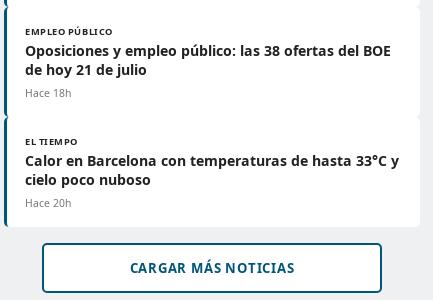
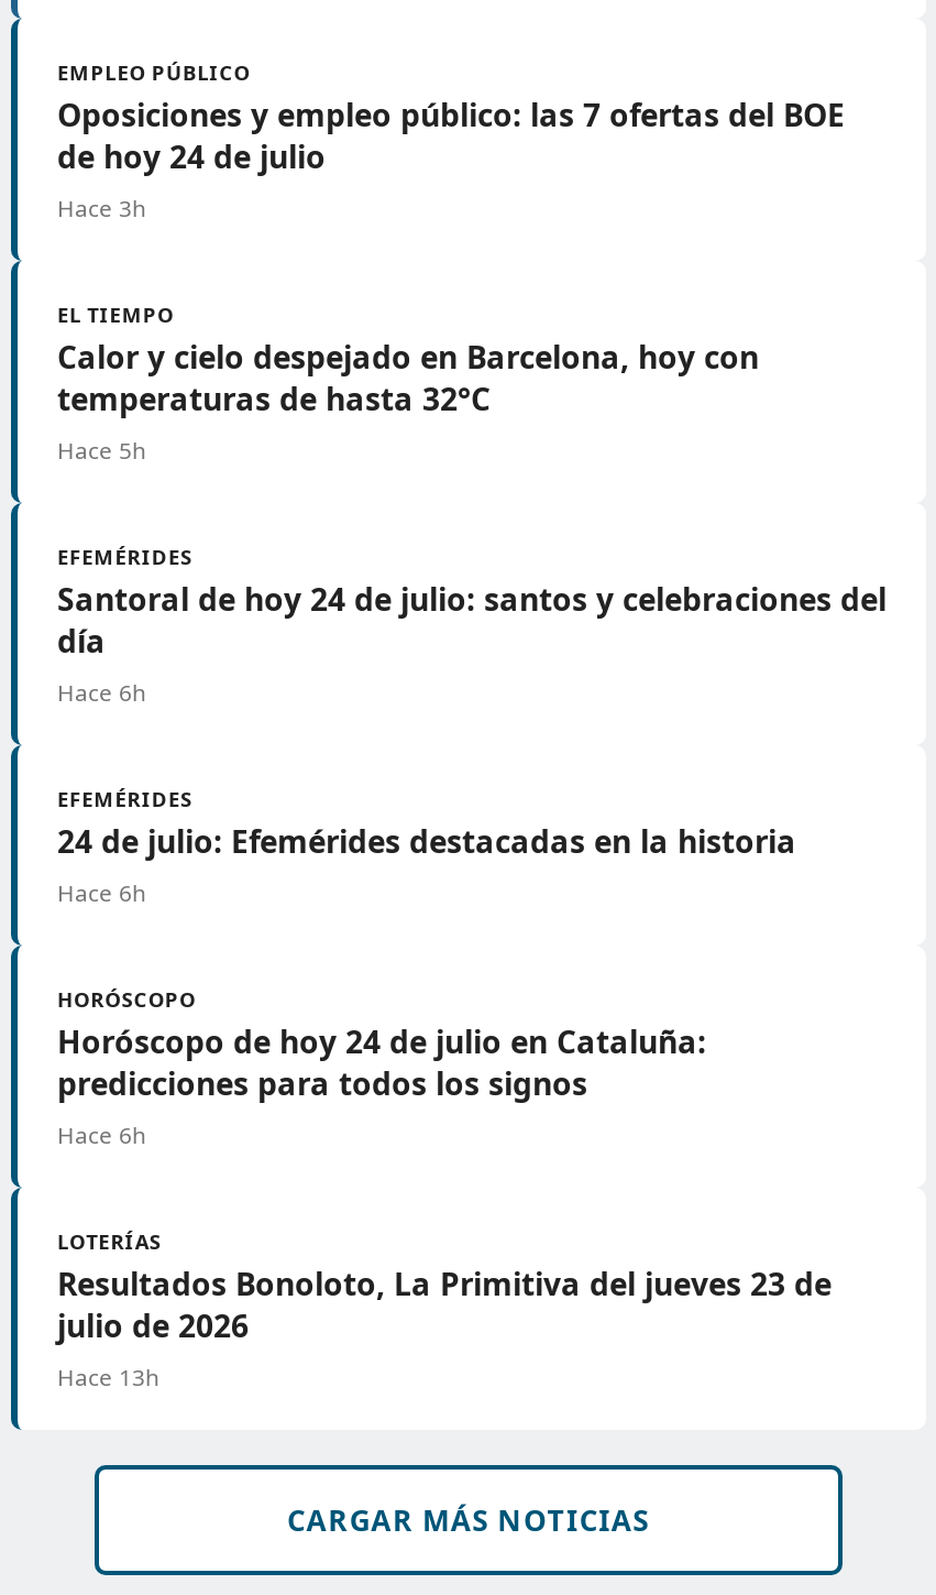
[25,41,391,60] Oposiciones y empleo público: las 38 ofertas del BOE -> [57,94,845,135] Oposiciones y empleo público: las 7 ofertas del BOE
[25,60,147,79] de hoy 21 de julio -> [57,135,326,177] de hoy 24 de julio
[25,86,71,100] Hace 18h -> [57,193,145,223] Hace 3h
[25,151,399,210] Calor en Barcelona con temperaturas de hasta 33°C y | cielo poco nuboso | Hace 20h -> [57,336,887,1392] Calor y cielo despejado en Barcelona, hoy con | temperaturas de hasta 32°C | Hace 5h | EFEMÉRIDES | Santoral de hoy 24 de julio: santos y celebraciones del | día | Hace 6h | EFEMÉRIDES | 24 de julio: Efemérides destacadas en la historia | Hace 6h | HORÓSCOPO | Horóscopo de hoy 24 de julio en Cataluña: | predicciones para todos los signos | Hace 6h | LOTERÍAS | Resultados Bonoloto, La Primitiva del jueves 23 de | julio de 2026 | Hace 13h

